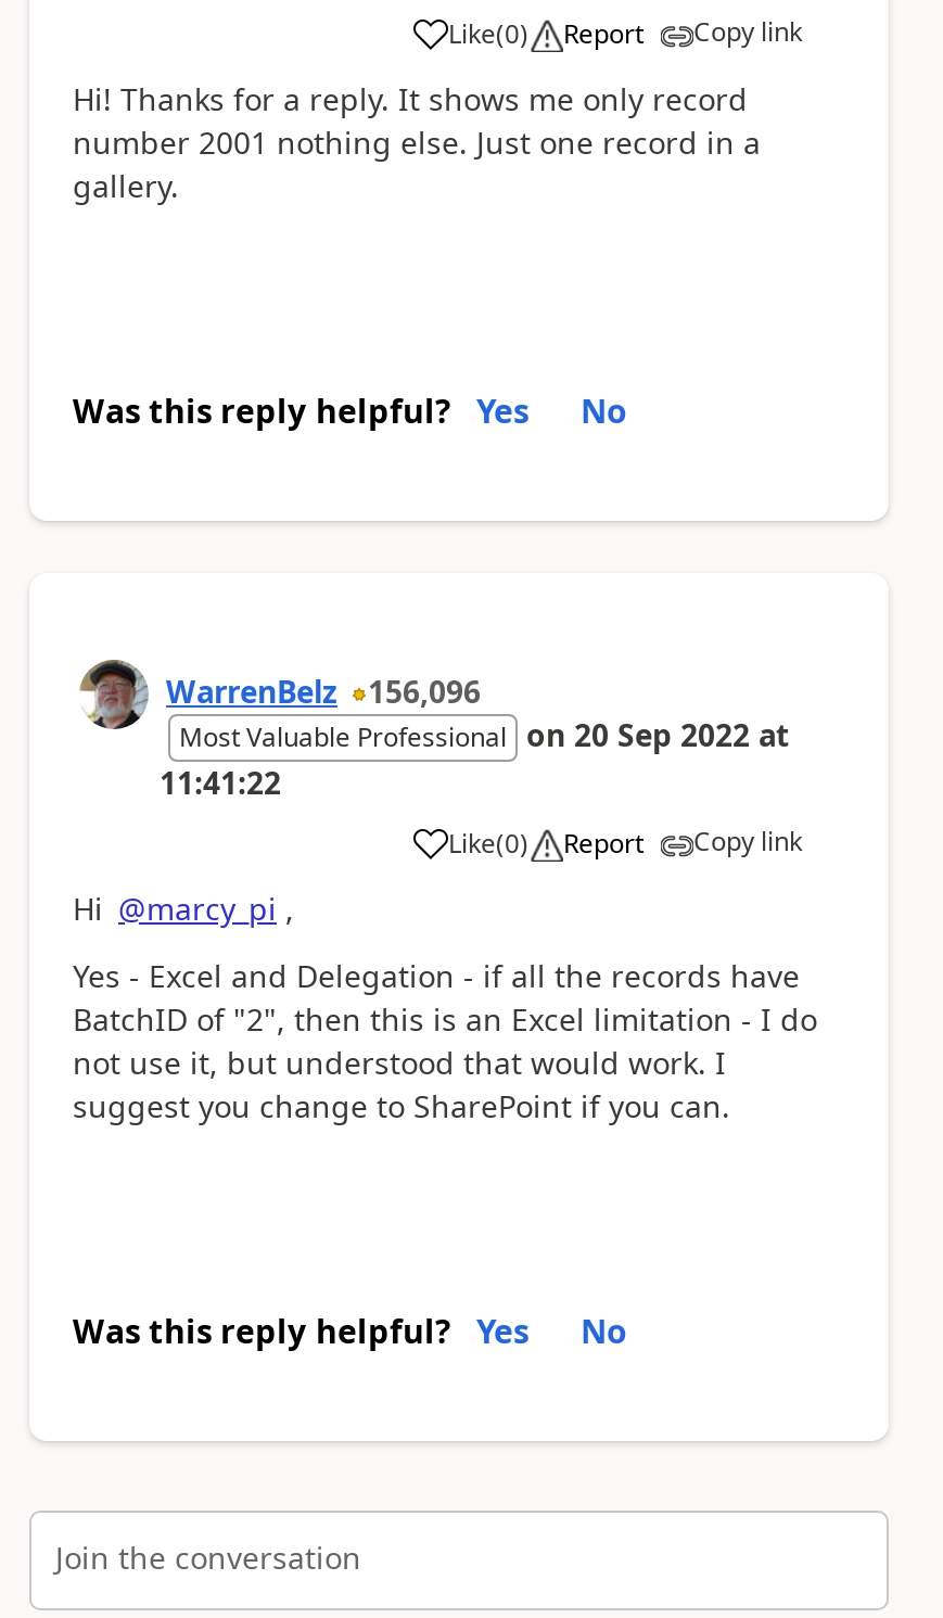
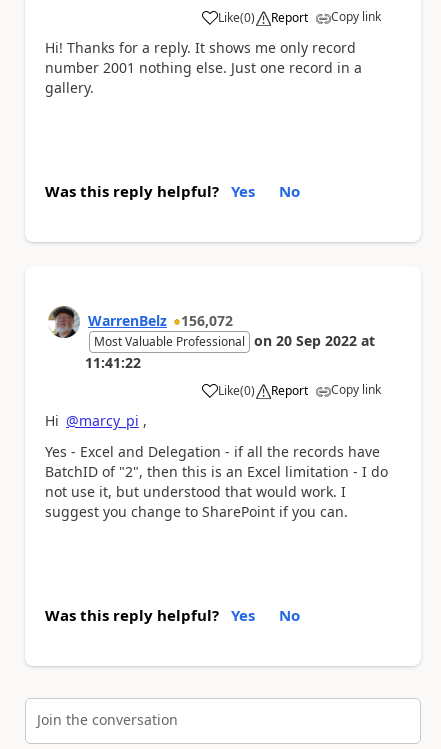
[166,671,481,712] WarrenBelz 156,096 -> [88,311,233,330] WarrenBelz 156,072

